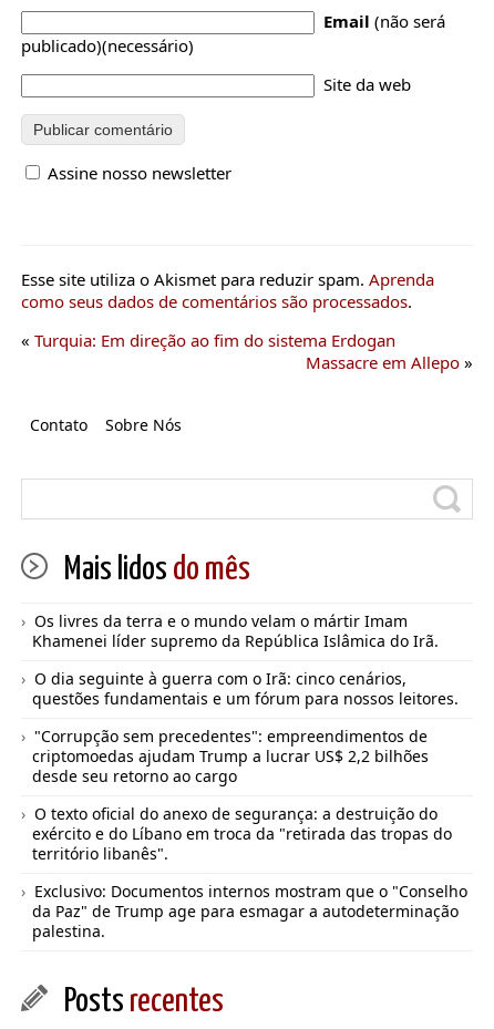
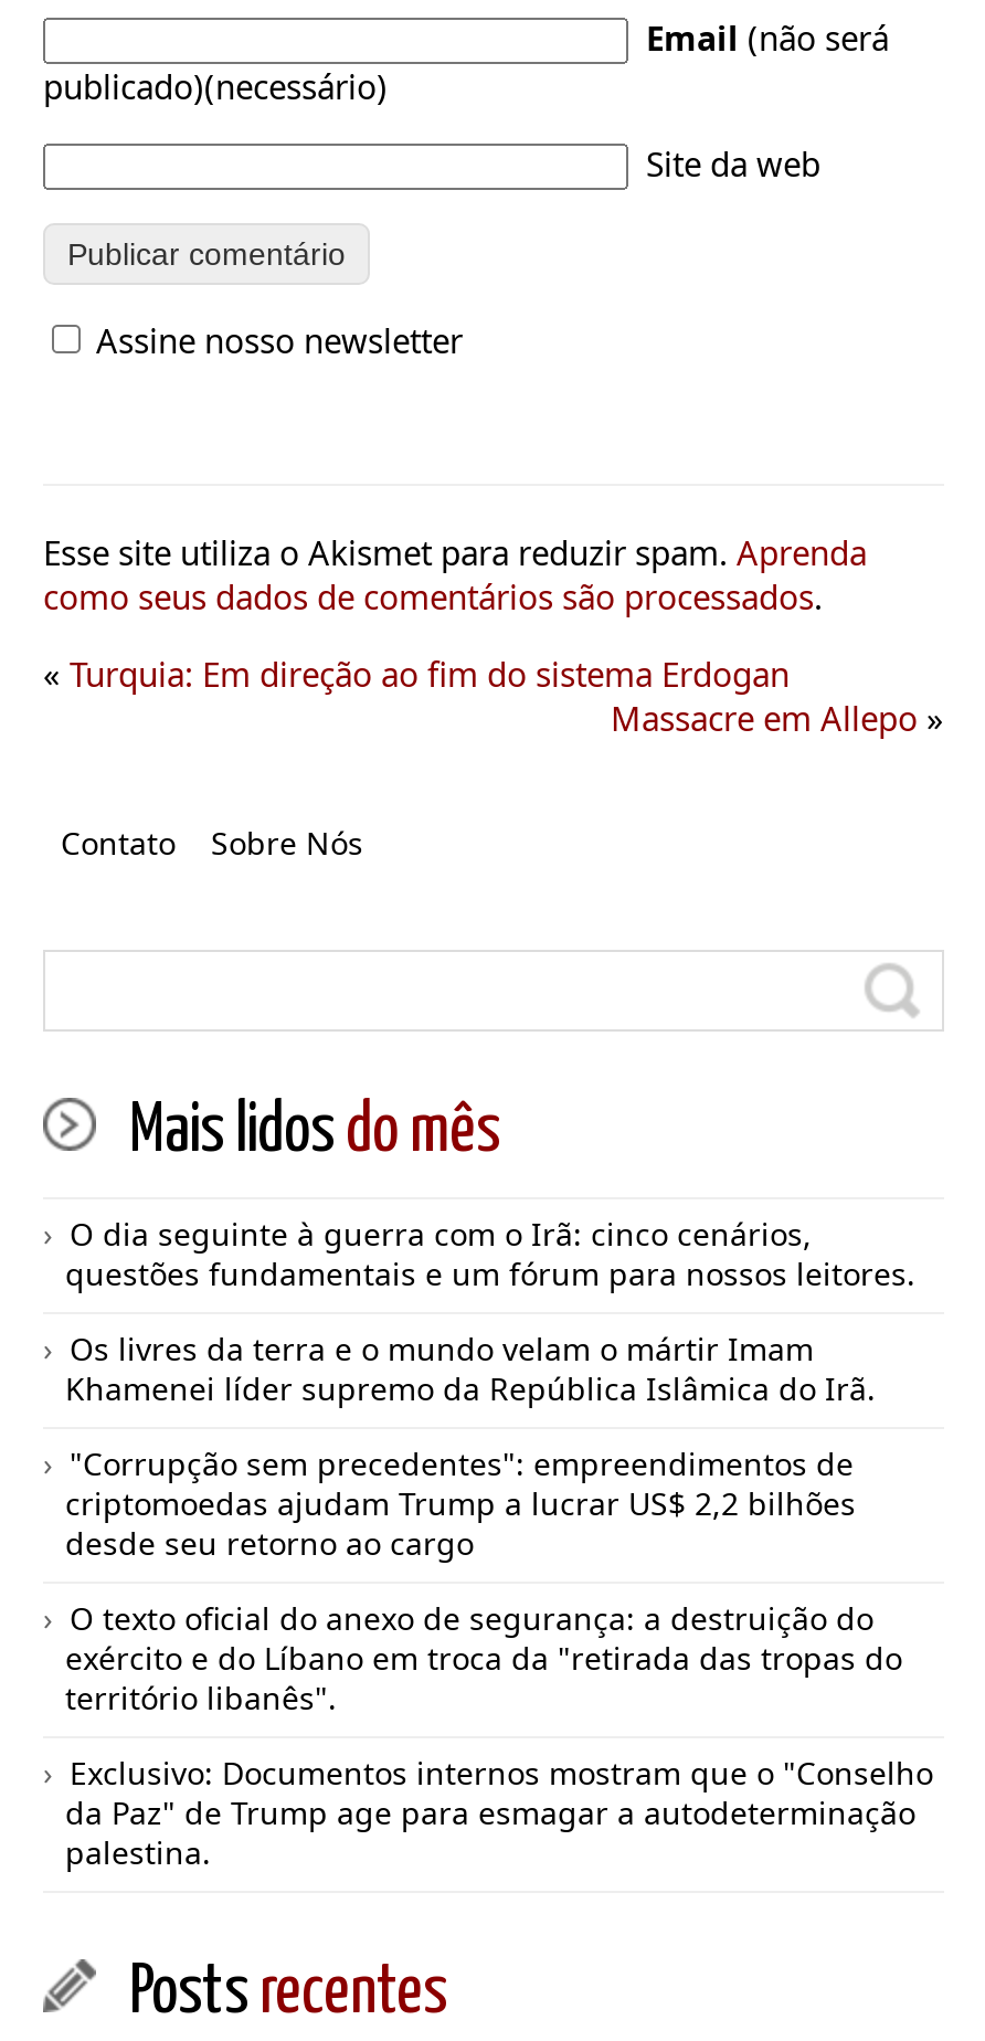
moved [32,610,439,651] -> [65,1328,876,1409]: Os livres da terra e o mundo velam o mártir Imam | Khamenei líder supremo da República Islâmica do Irã.
moved [32,668,459,709] -> [65,1213,915,1294]: O dia seguinte à guerra com o Irã: cinco cenários, | questões fundamentais e um fórum para nossos leitores.

